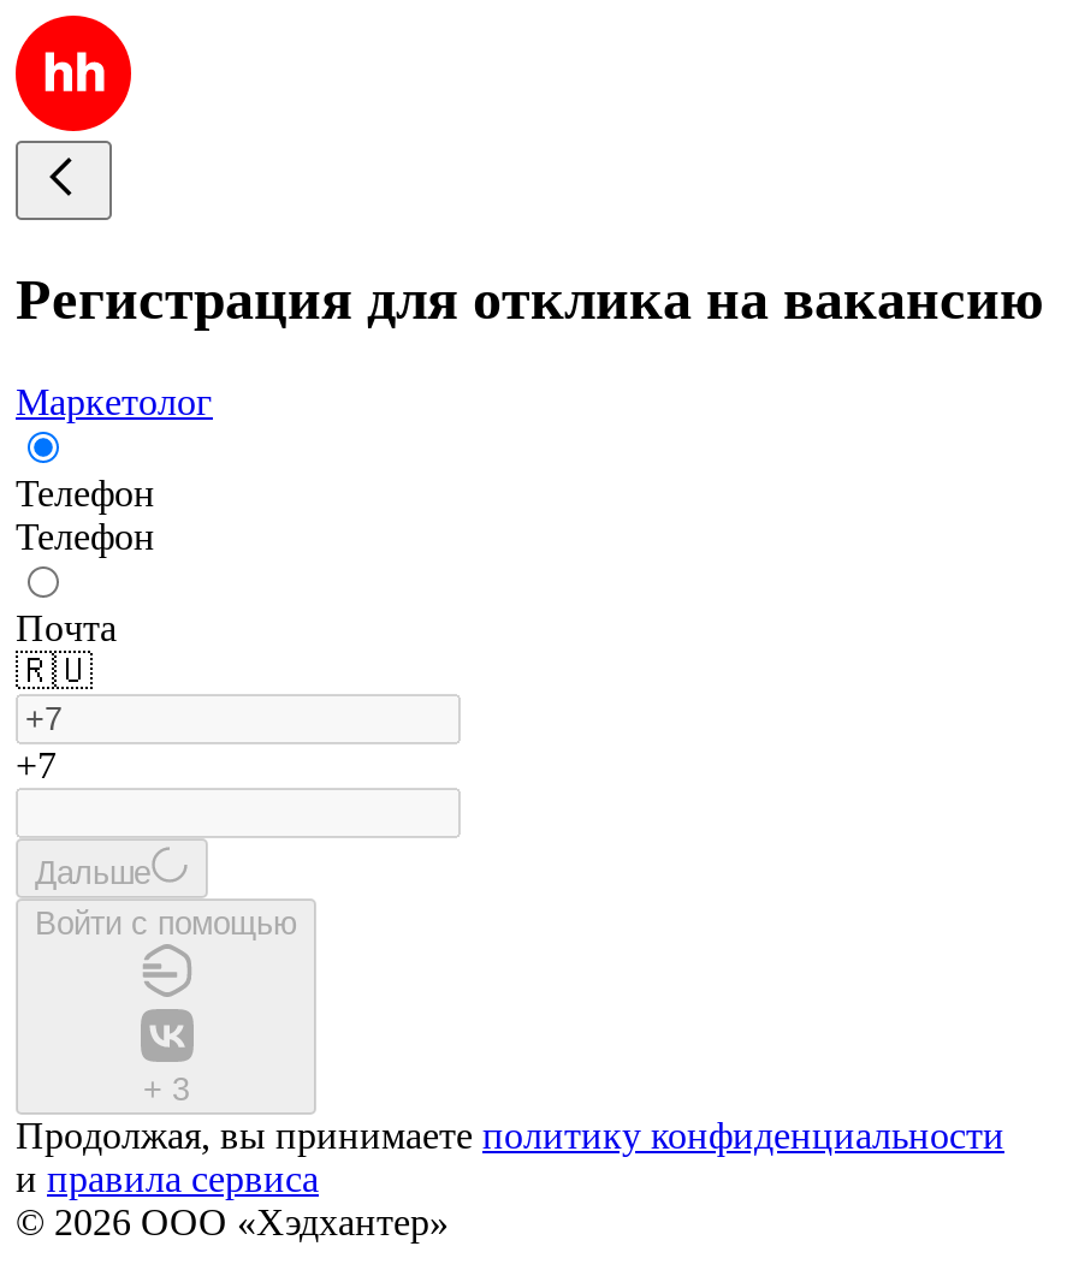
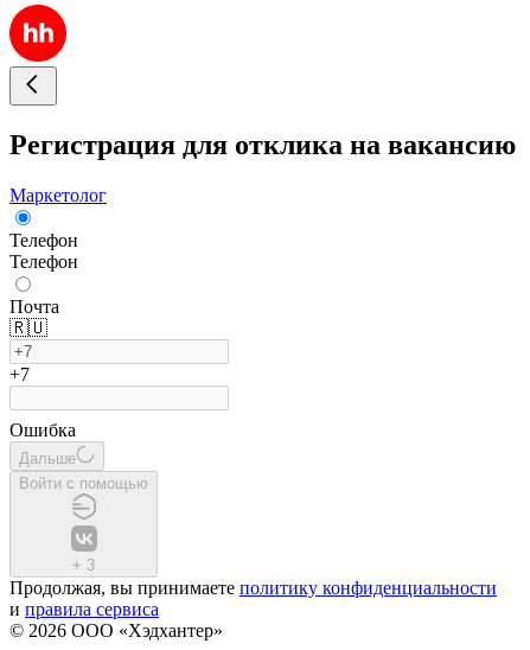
none -> [9,420,76,440] Ошибка

